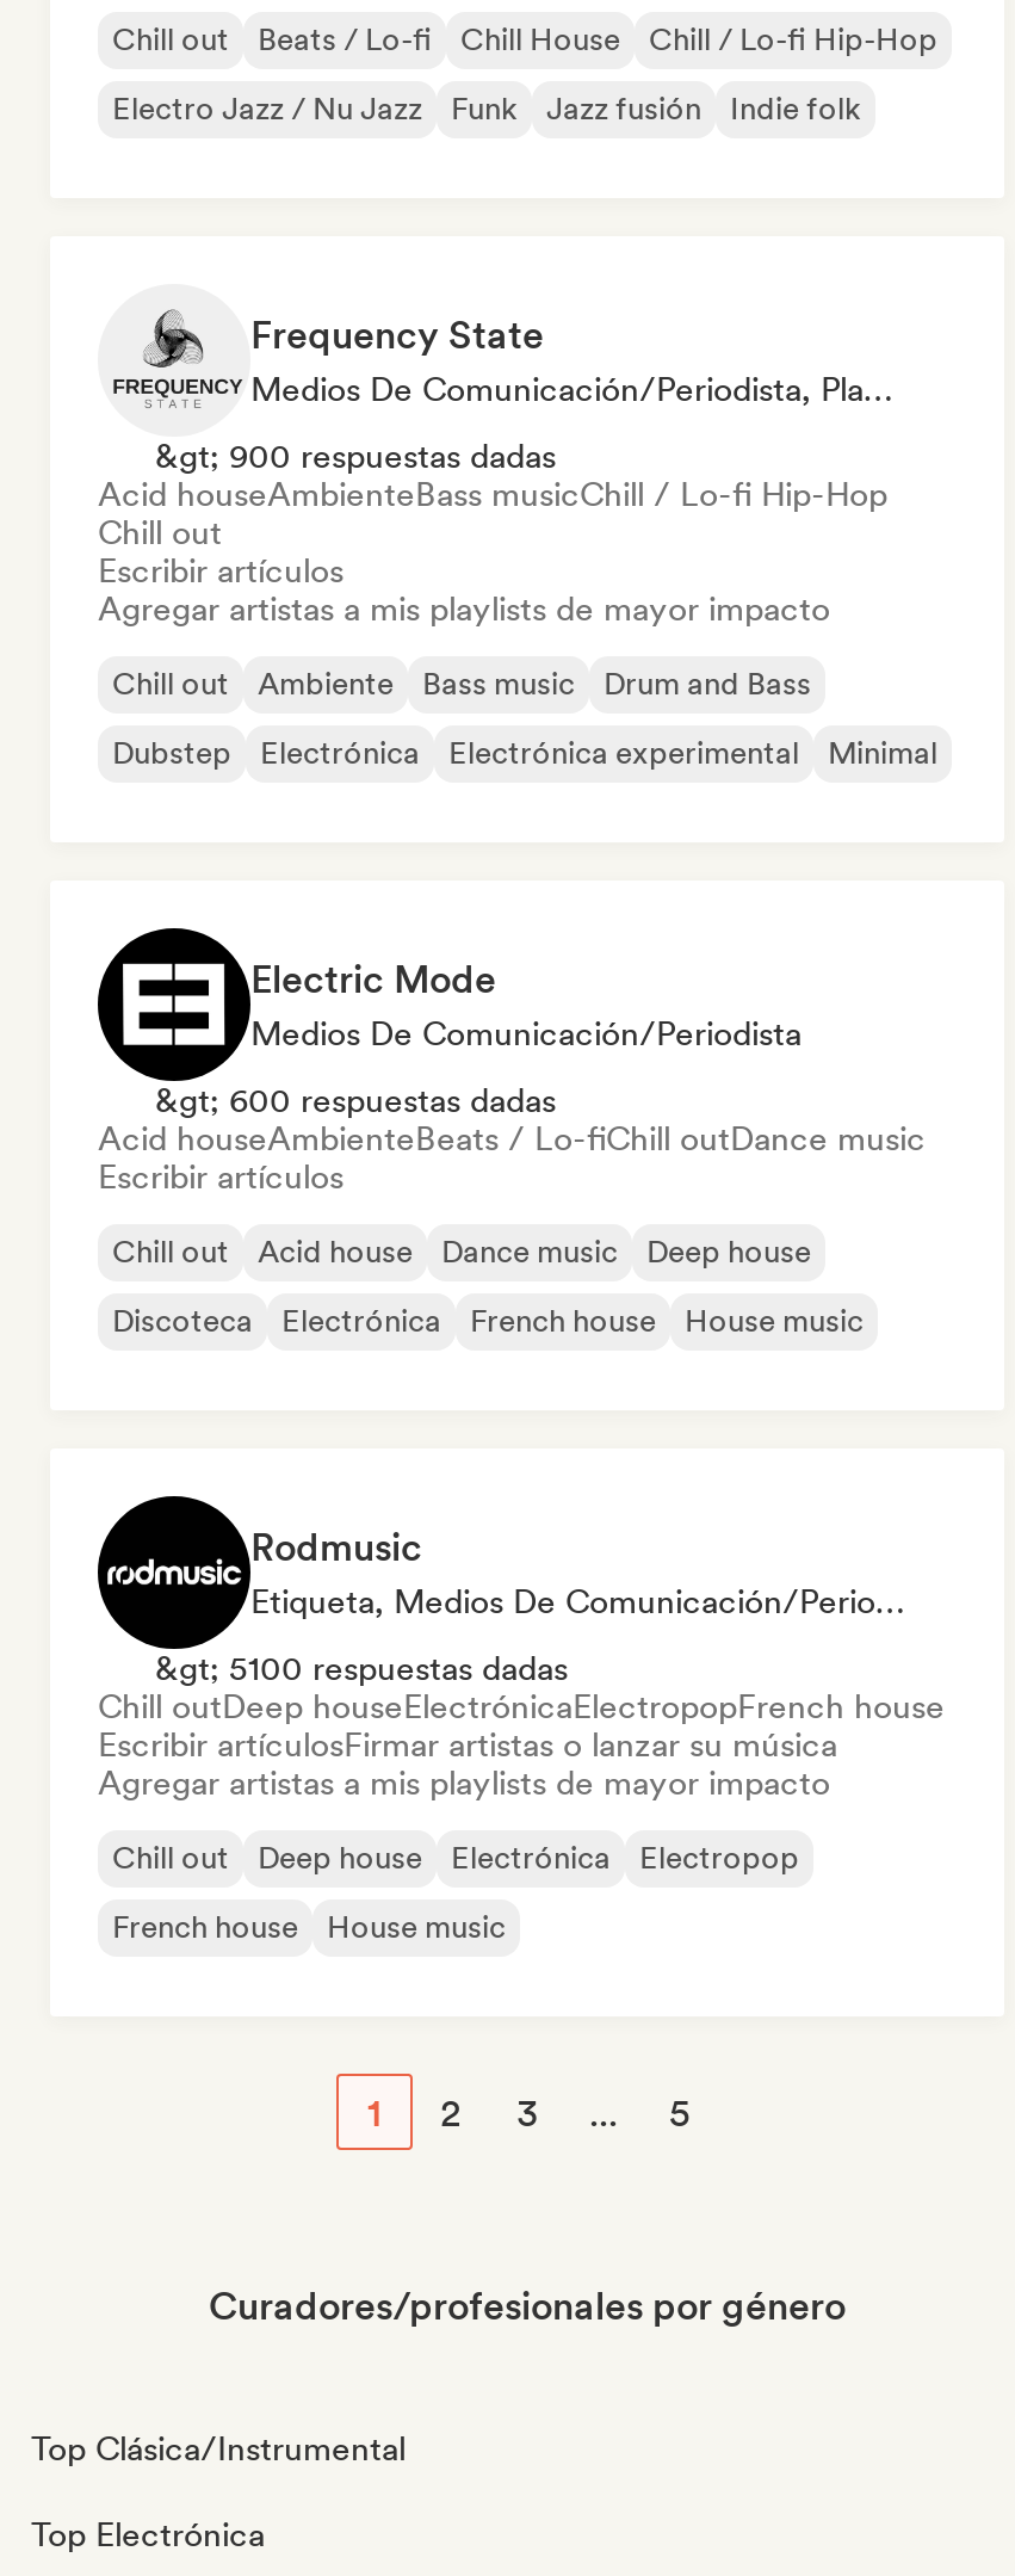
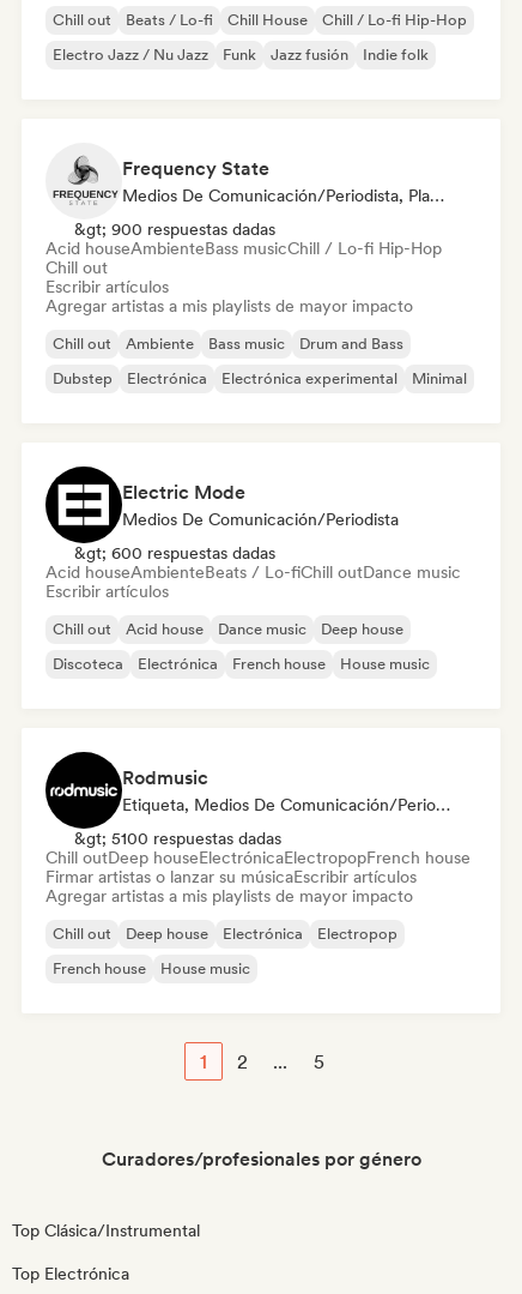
[98,1725,837,1763] Escribir artículosFirmar artistas o lanzar su música -> [45,867,417,886] Firmar artistas o lanzar su músicaEscribir artículos
[516,2089,538,2135] 3 -> none

